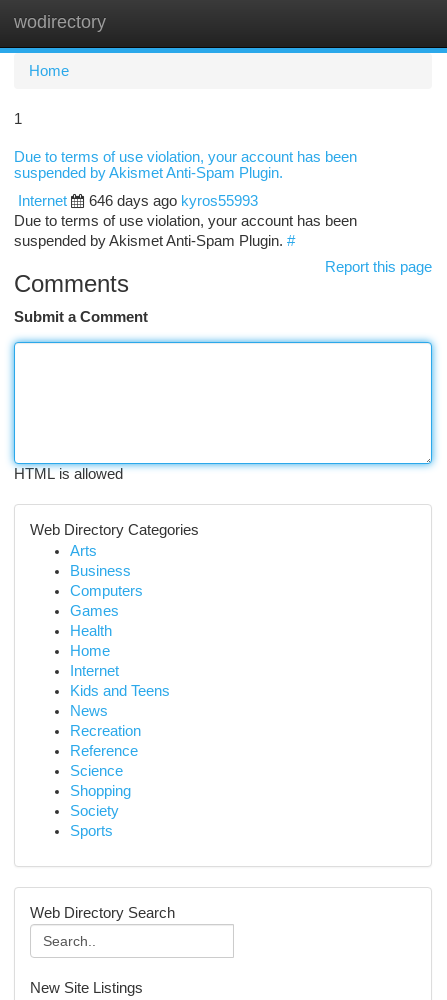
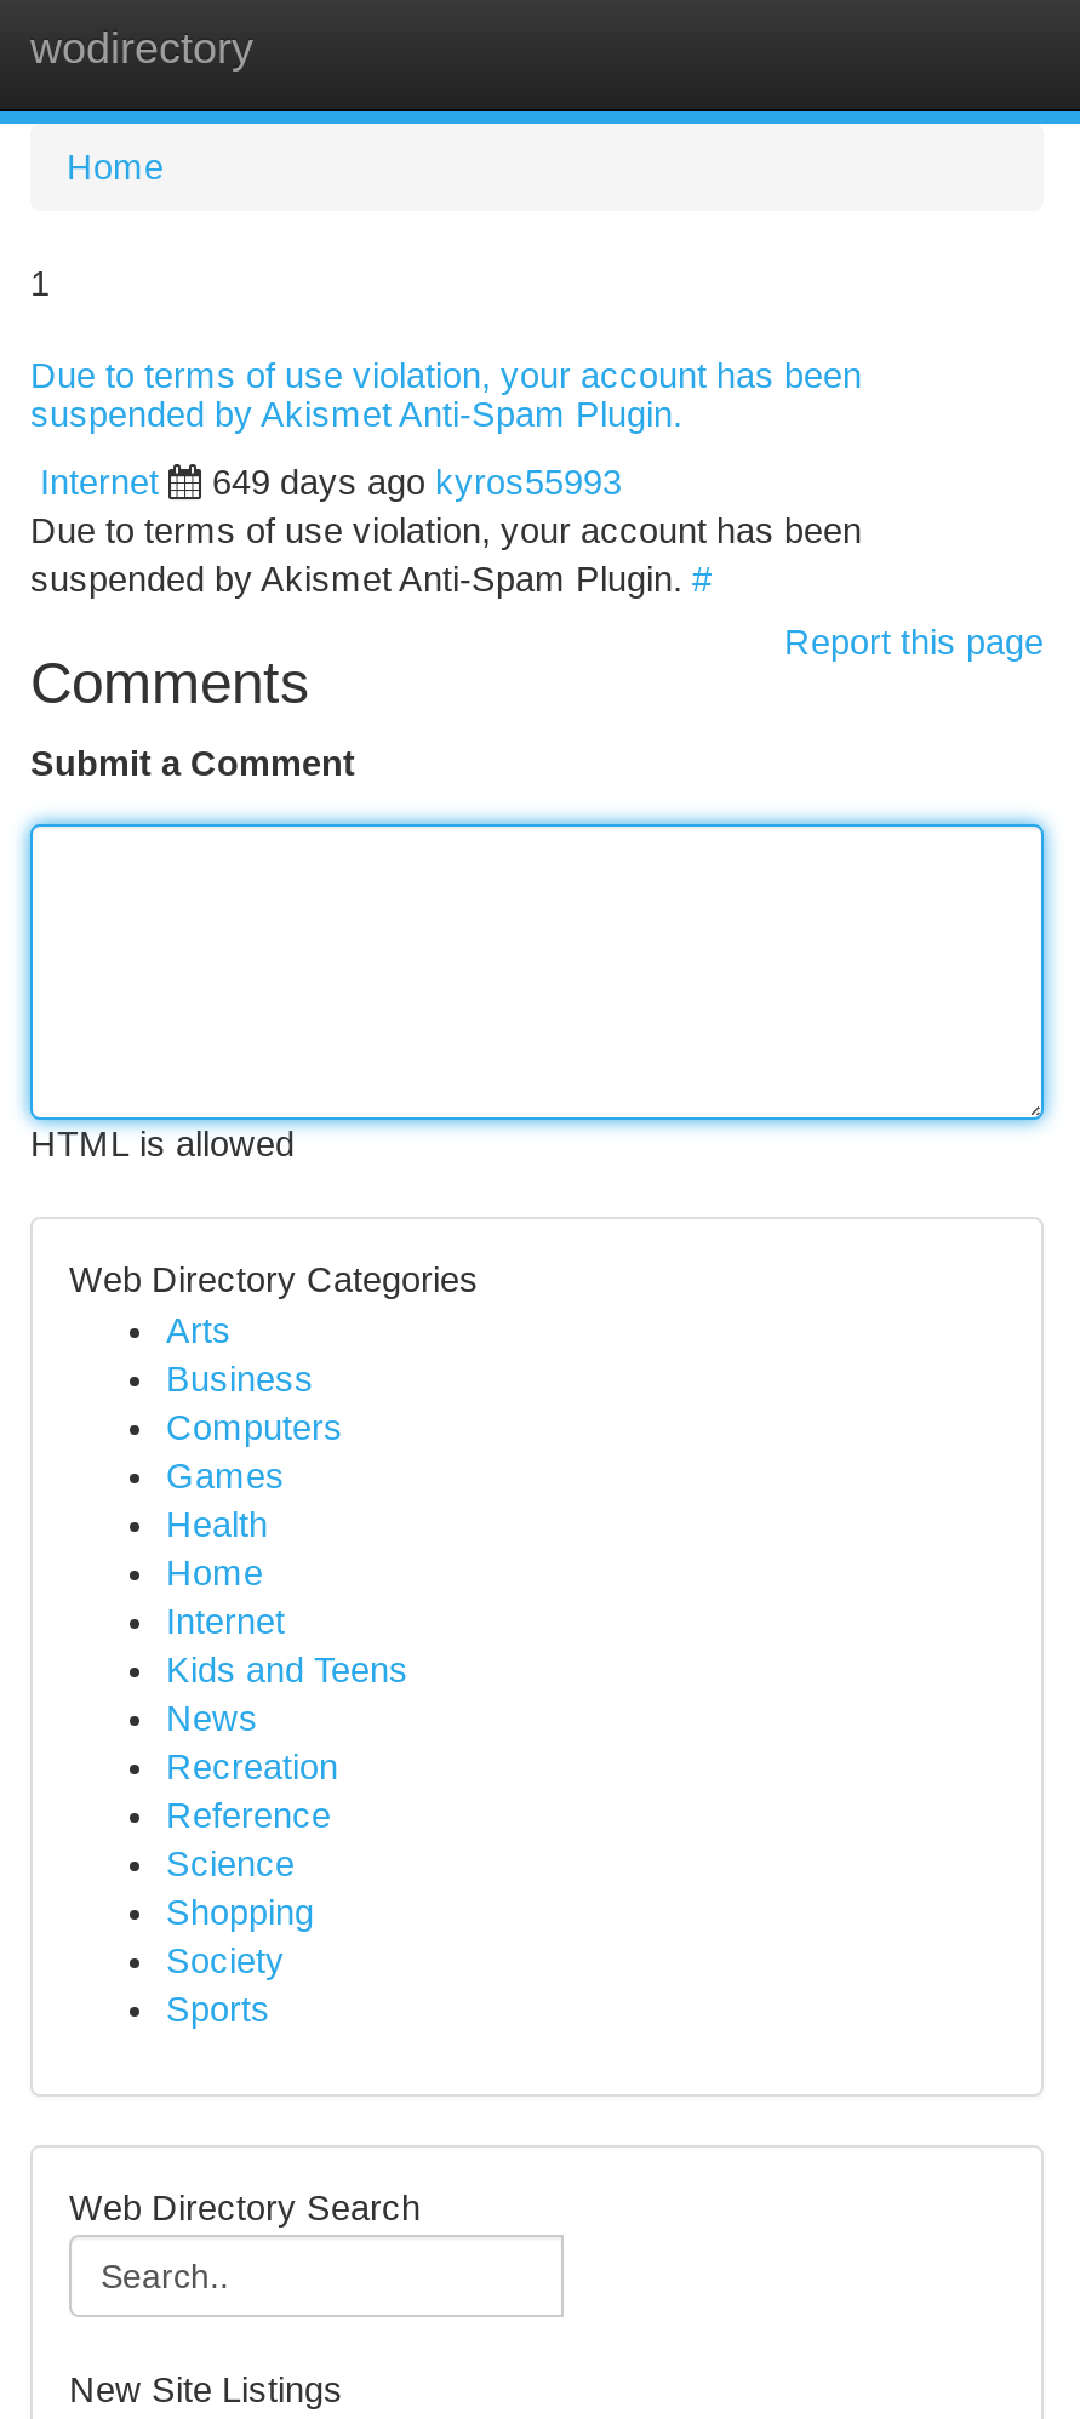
[89,193,258,209] 646 days ago kyros55993 -> [212,463,622,502] 649 days ago kyros55993

